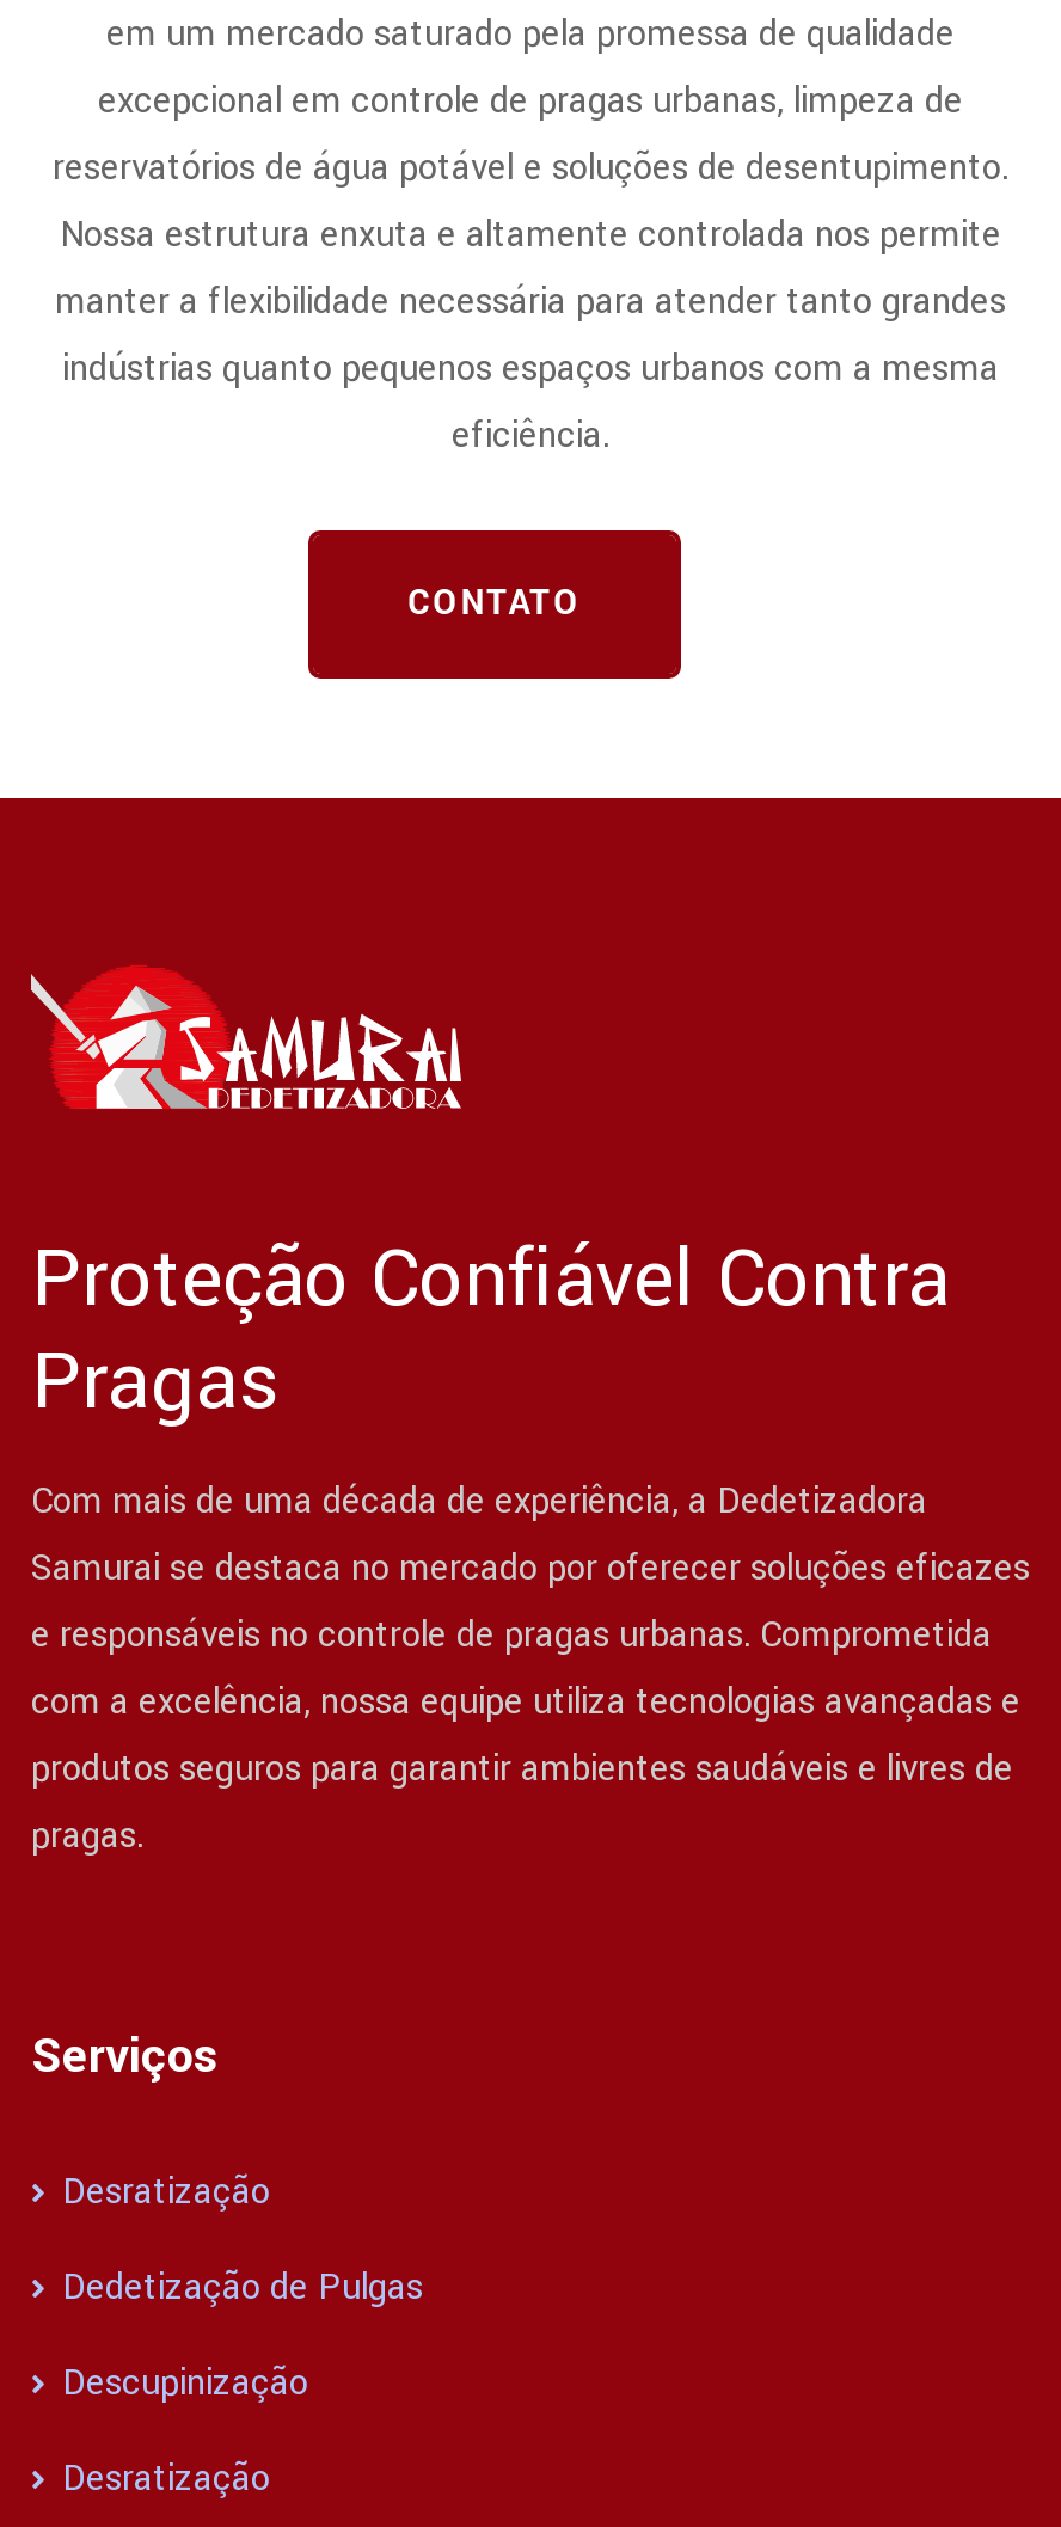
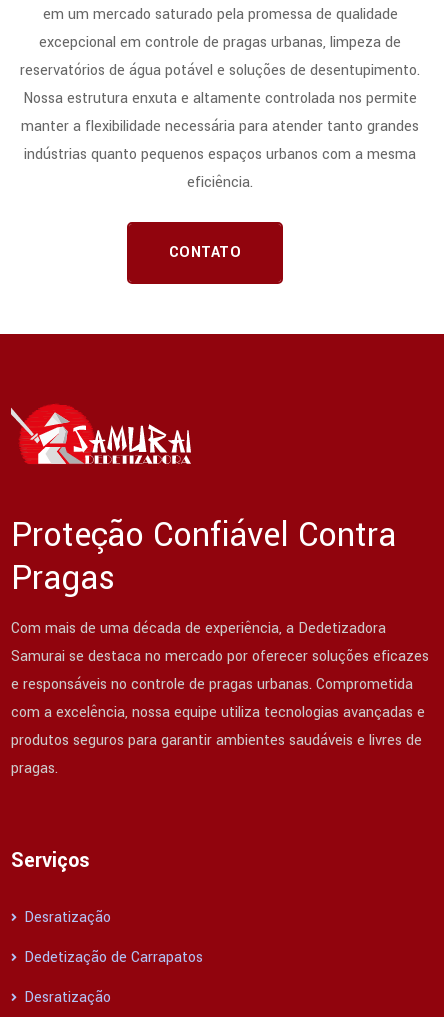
[53,2263,423,2409] Dedetização de Pulgas | Descupinização -> [20,947,203,968] Dedetização de Carrapatos

